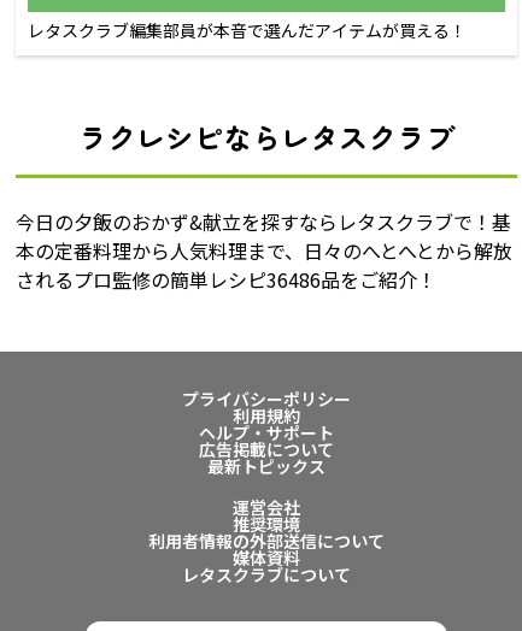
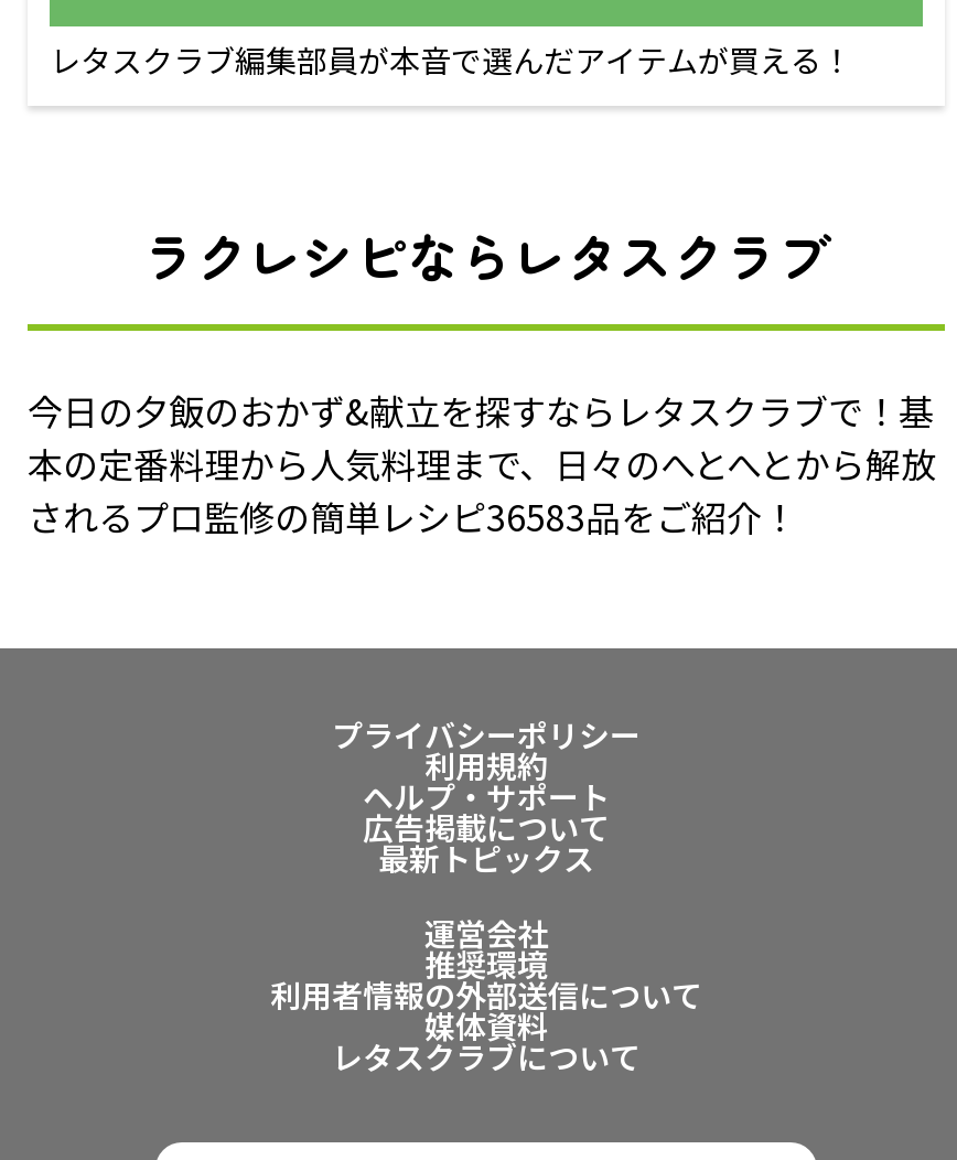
[16,265,436,294] されるプロ監修の簡単レシピ36486品をご紹介！ -> [28,490,797,543] されるプロ監修の簡単レシピ36583品をご紹介！

